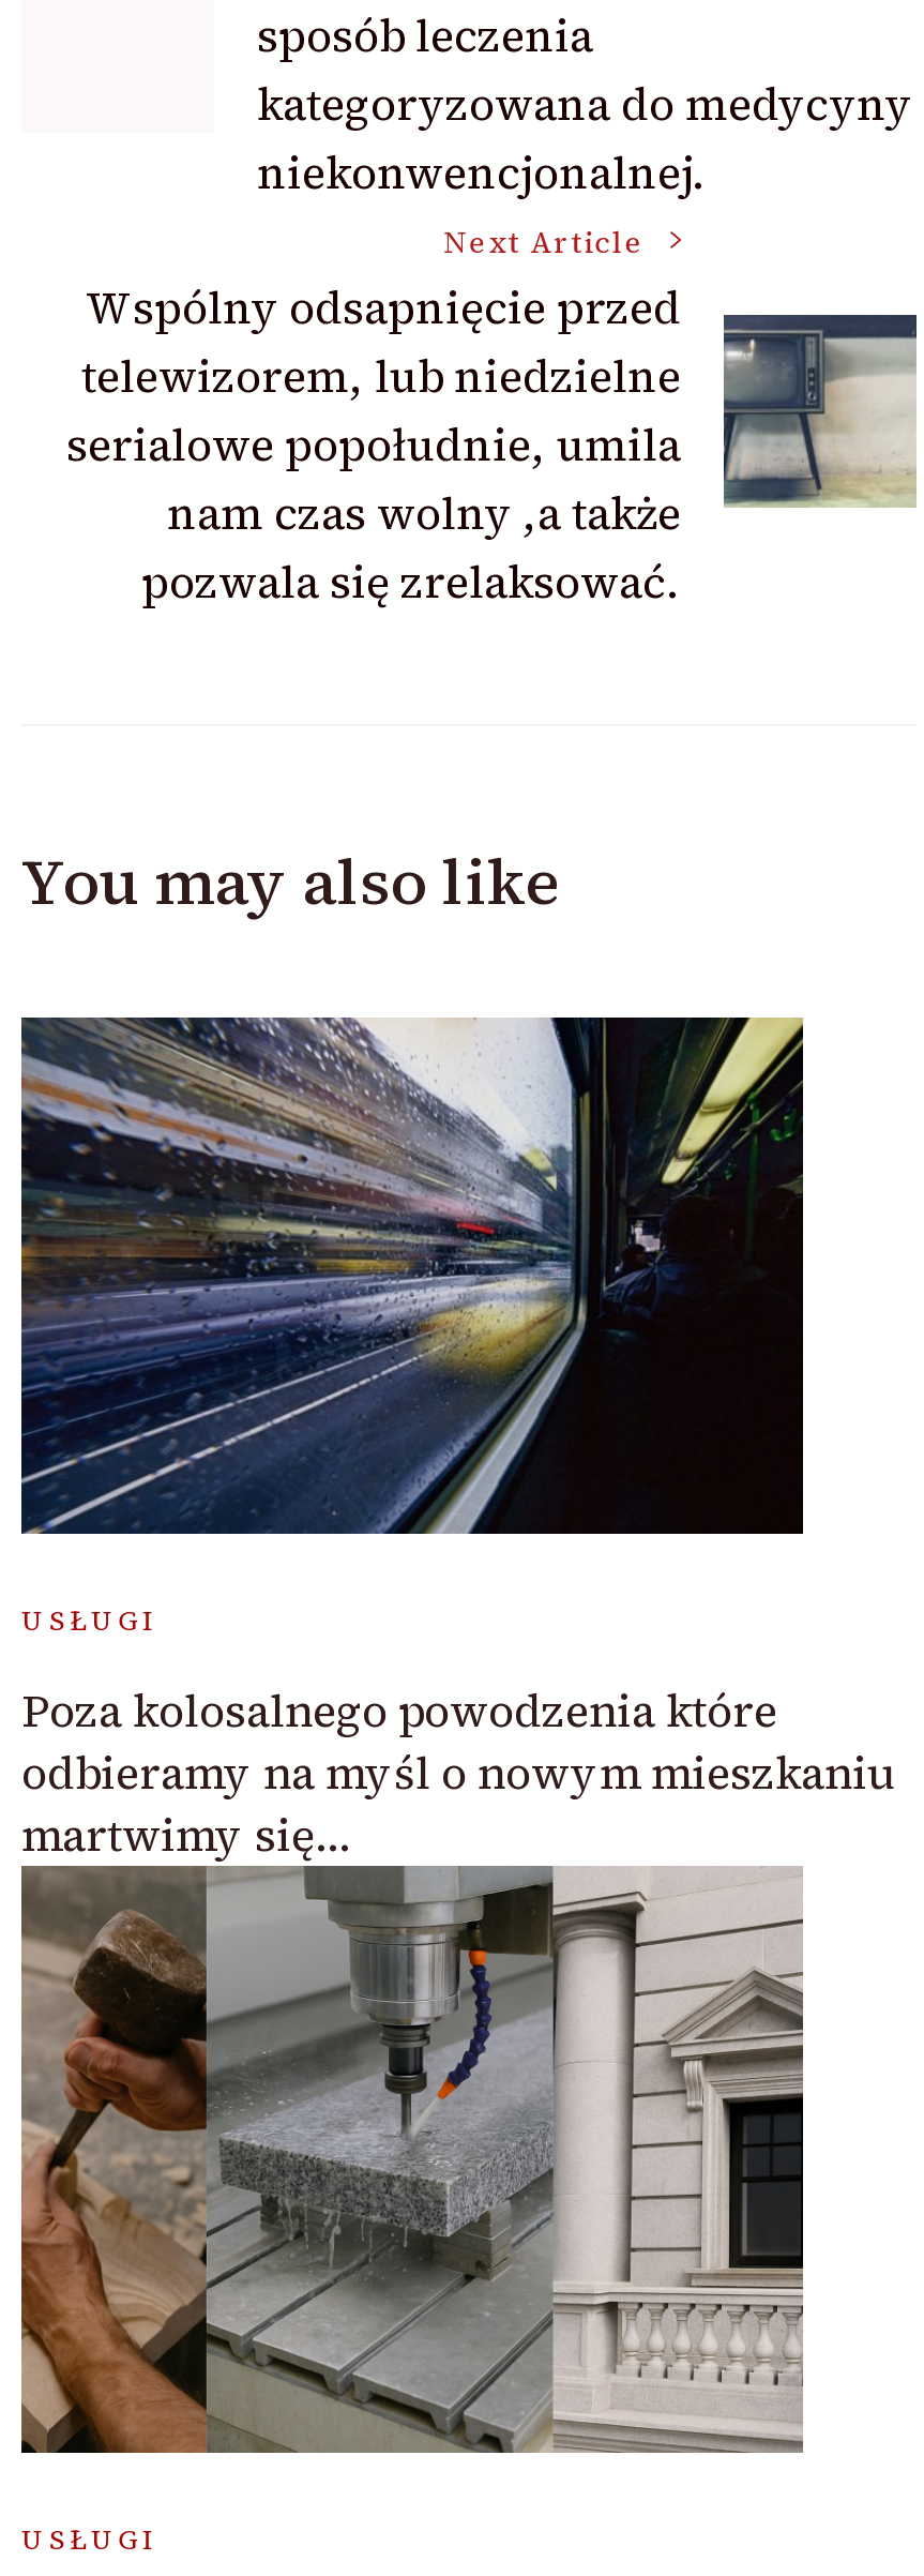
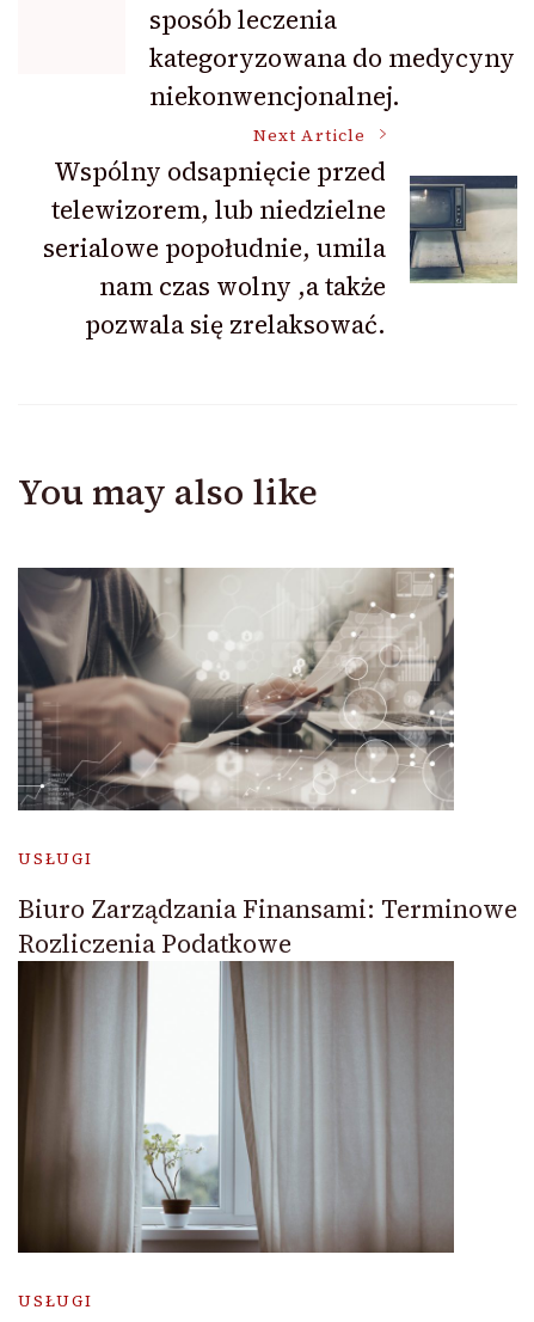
[21,1015,805,1534] [image] -> [18,567,455,810] [image]
[21,1680,895,1867] Poza kolosalnego powodzenia które | odbieramy na myśl o nowym mieszkaniu | martwimy się… -> [18,892,517,961] Biuro Zarządzania Finansami: Terminowe | Rozliczenia Podatkowe
[19,1887,803,2455] [image] -> [17,971,454,1254] [image]

